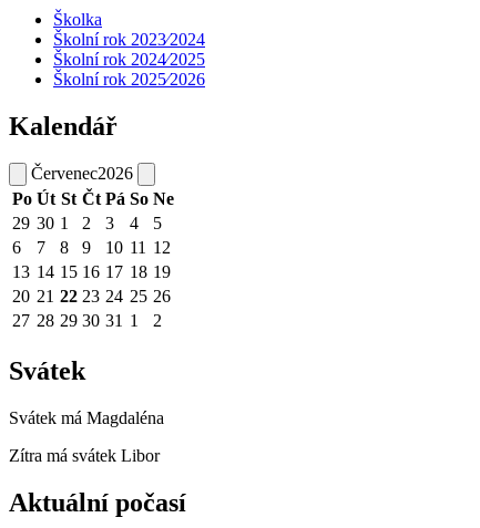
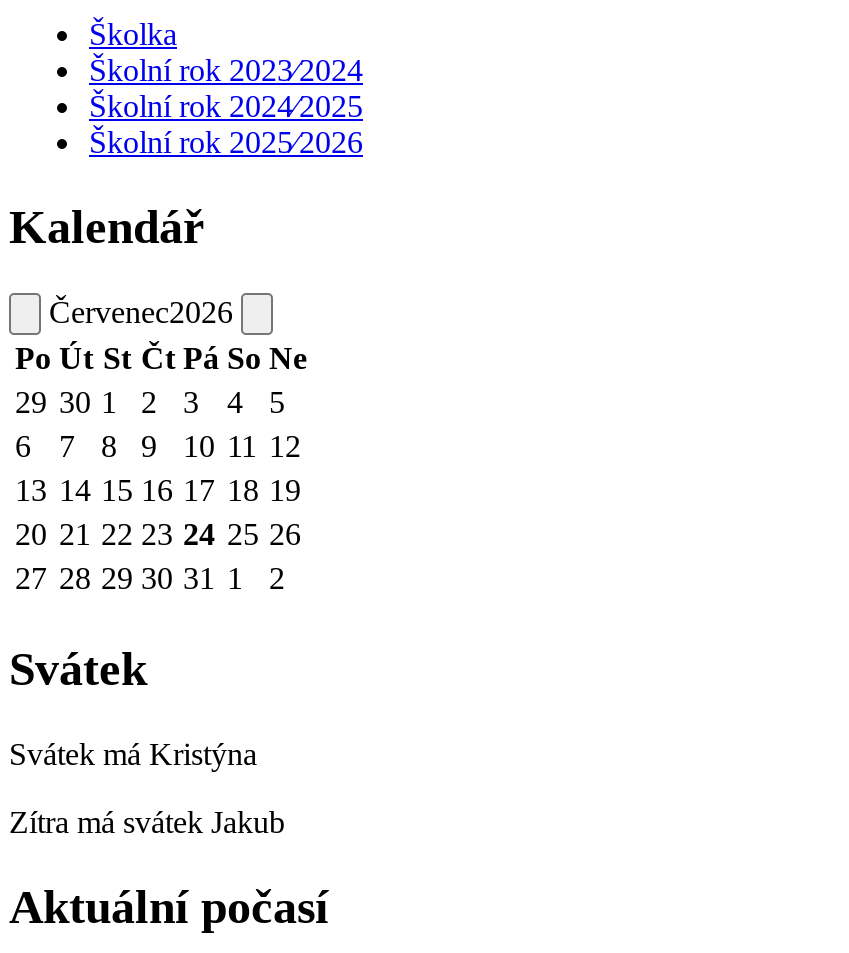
[9,409,164,427] Svátek má Magdaléna -> [9,737,257,771] Svátek má Kristýna
[9,446,160,465] Zítra má svátek Libor -> [9,805,285,839] Zítra má svátek Jakub

